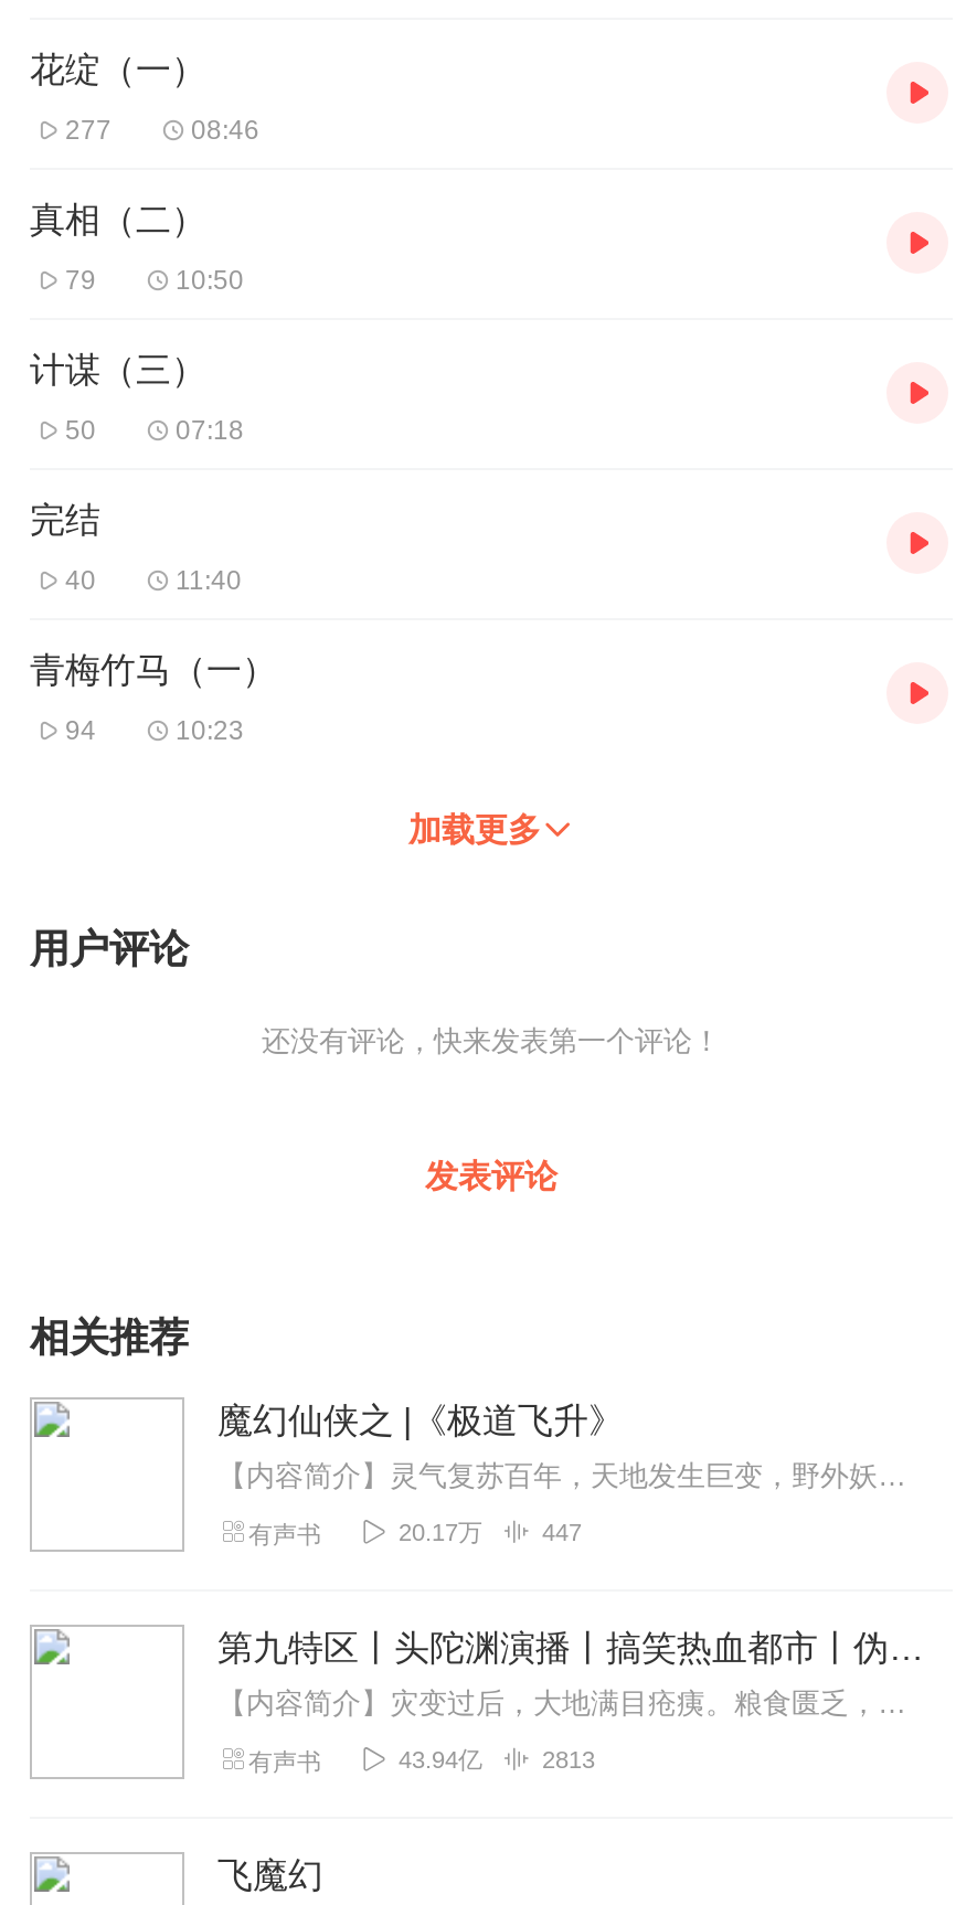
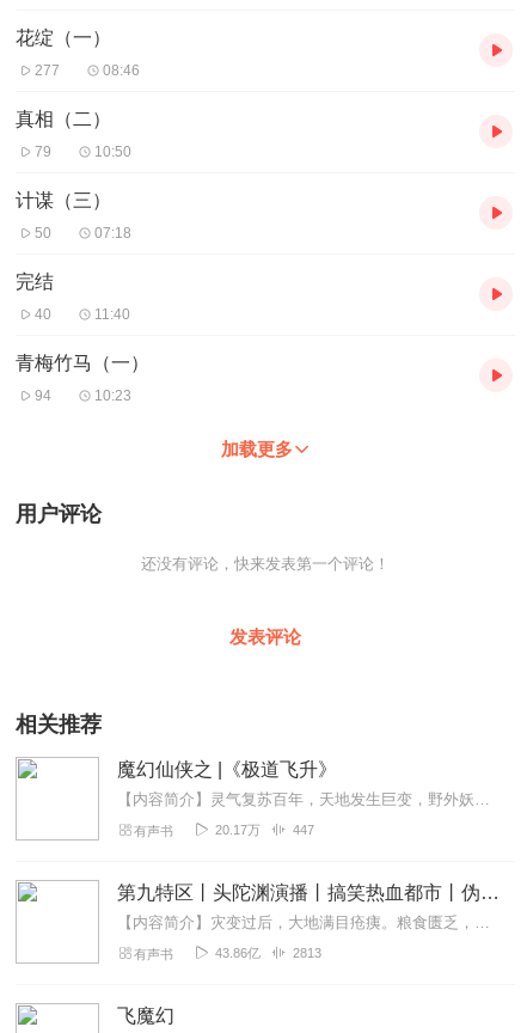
[399,1746,482,1773] 43.94亿 -> [215,946,261,960] 43.86亿

